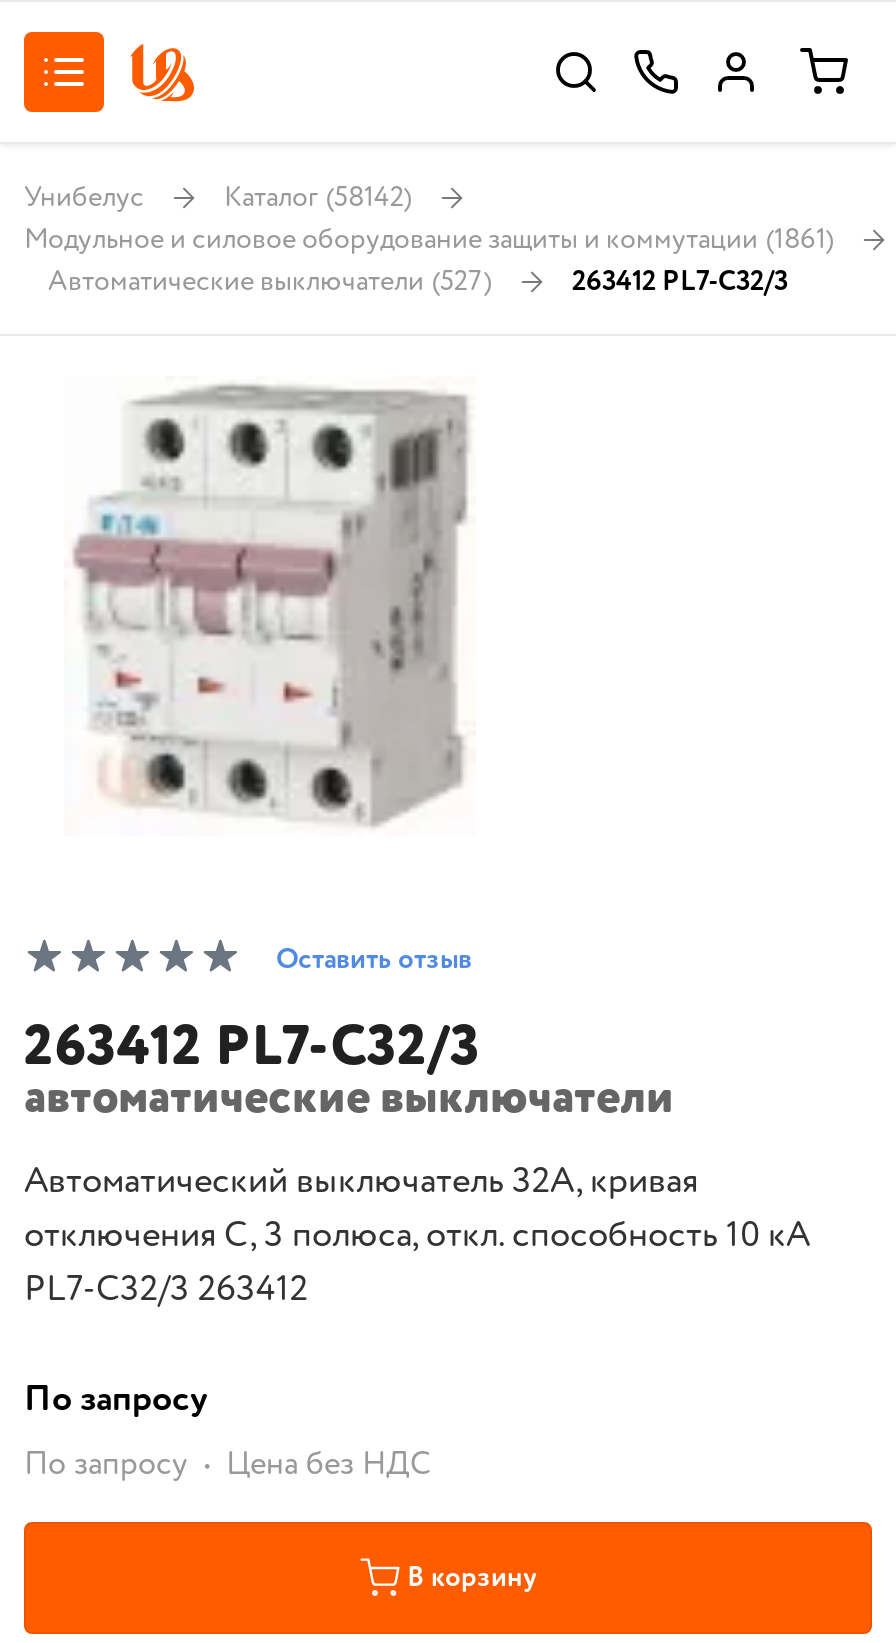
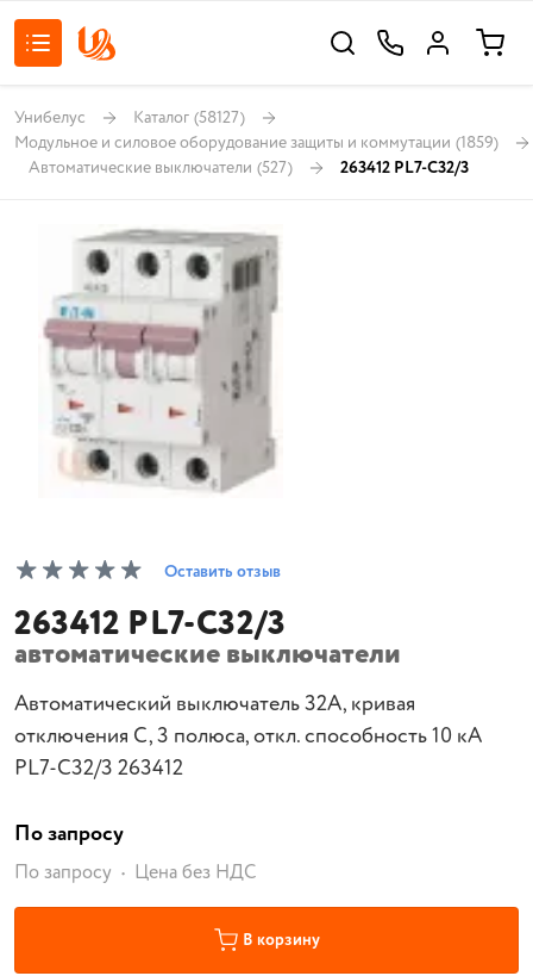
[24,177,412,217] Унибелус Каталог (58142) -> [14,105,245,129] Унибелус Каталог (58127)
[24,219,834,259] Модульное и силовое оборудование защиты и коммутации (1861) -> [14,130,498,154] Модульное и силовое оборудование защиты и коммутации (1859)

